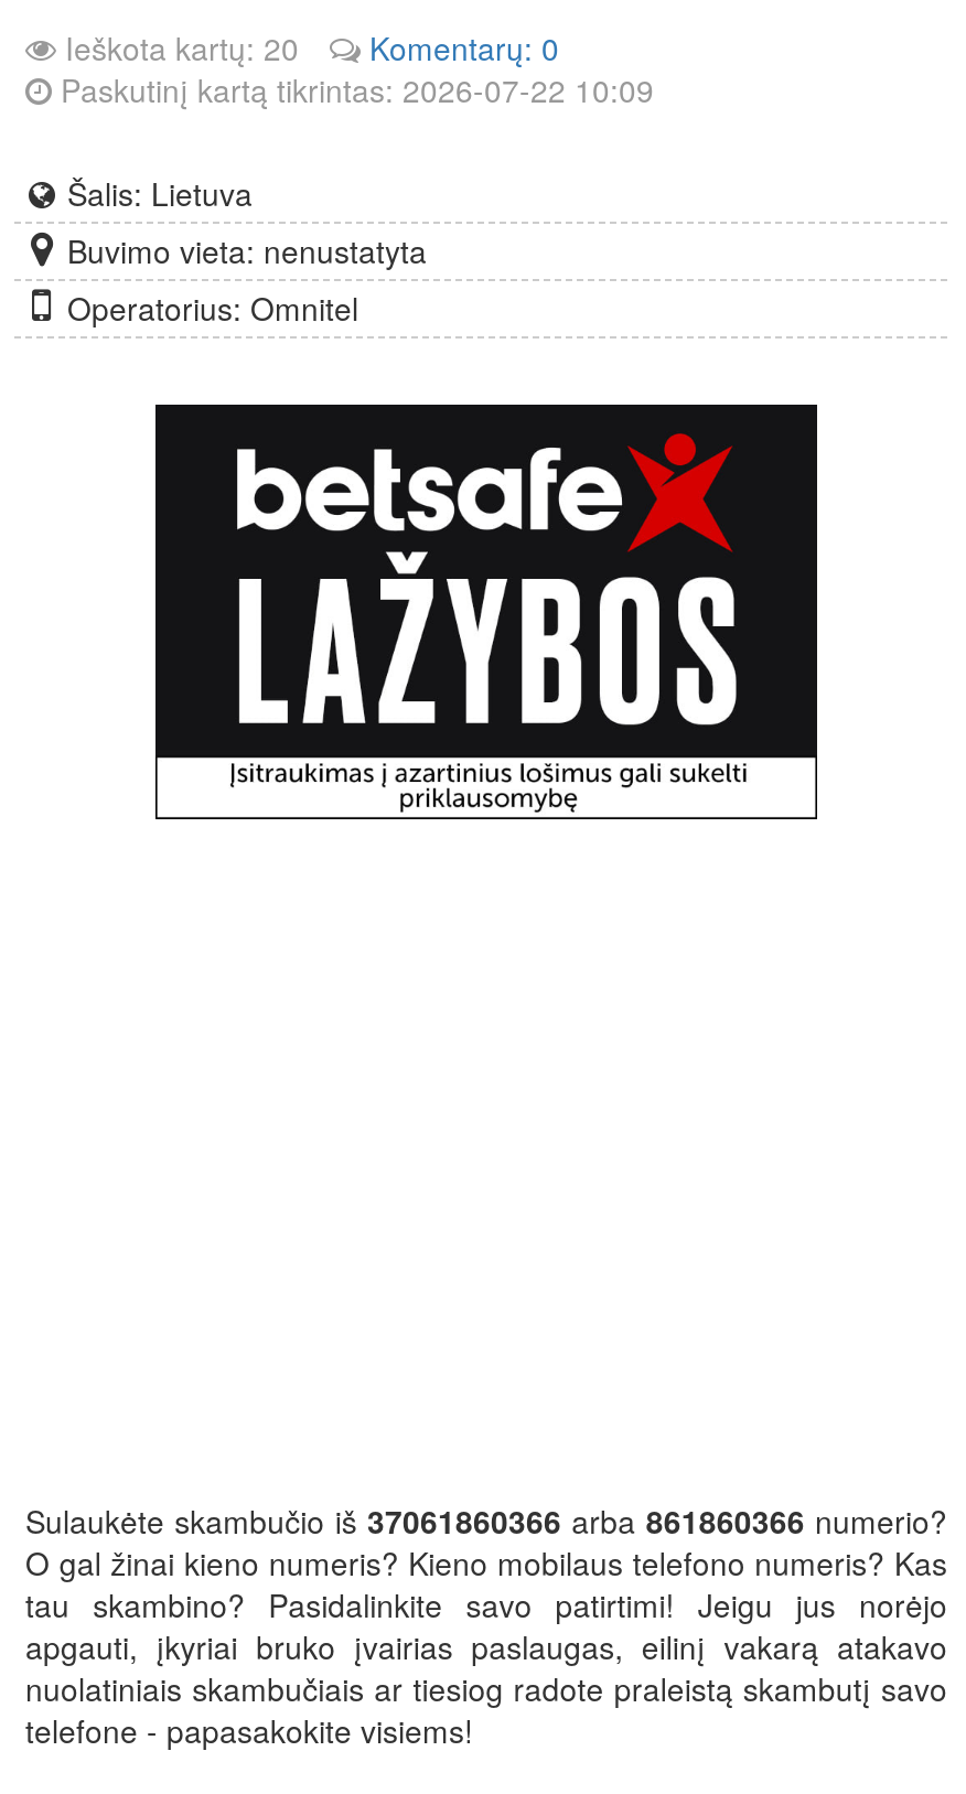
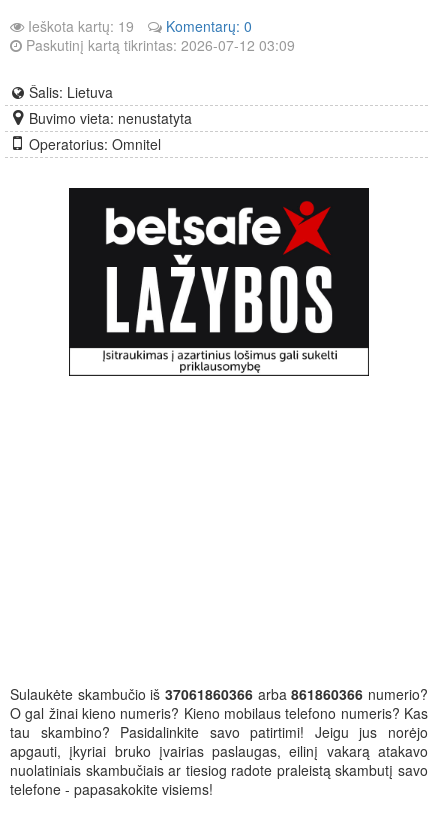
[56,25,299,69] Ieškota kartų: 20 -> [24,16,134,36] Ieškota kartų: 19
[52,67,654,111] Paskutinį kartą tikrintas: 2026-07-22 10:09 -> [22,35,295,55] Paskutinį kartą tikrintas: 2026-07-12 03:09

